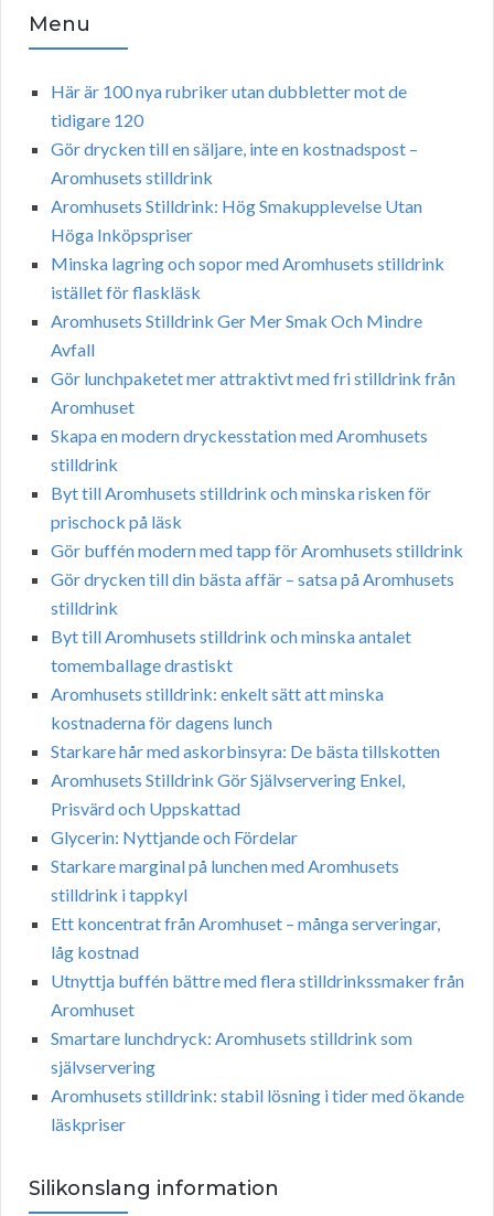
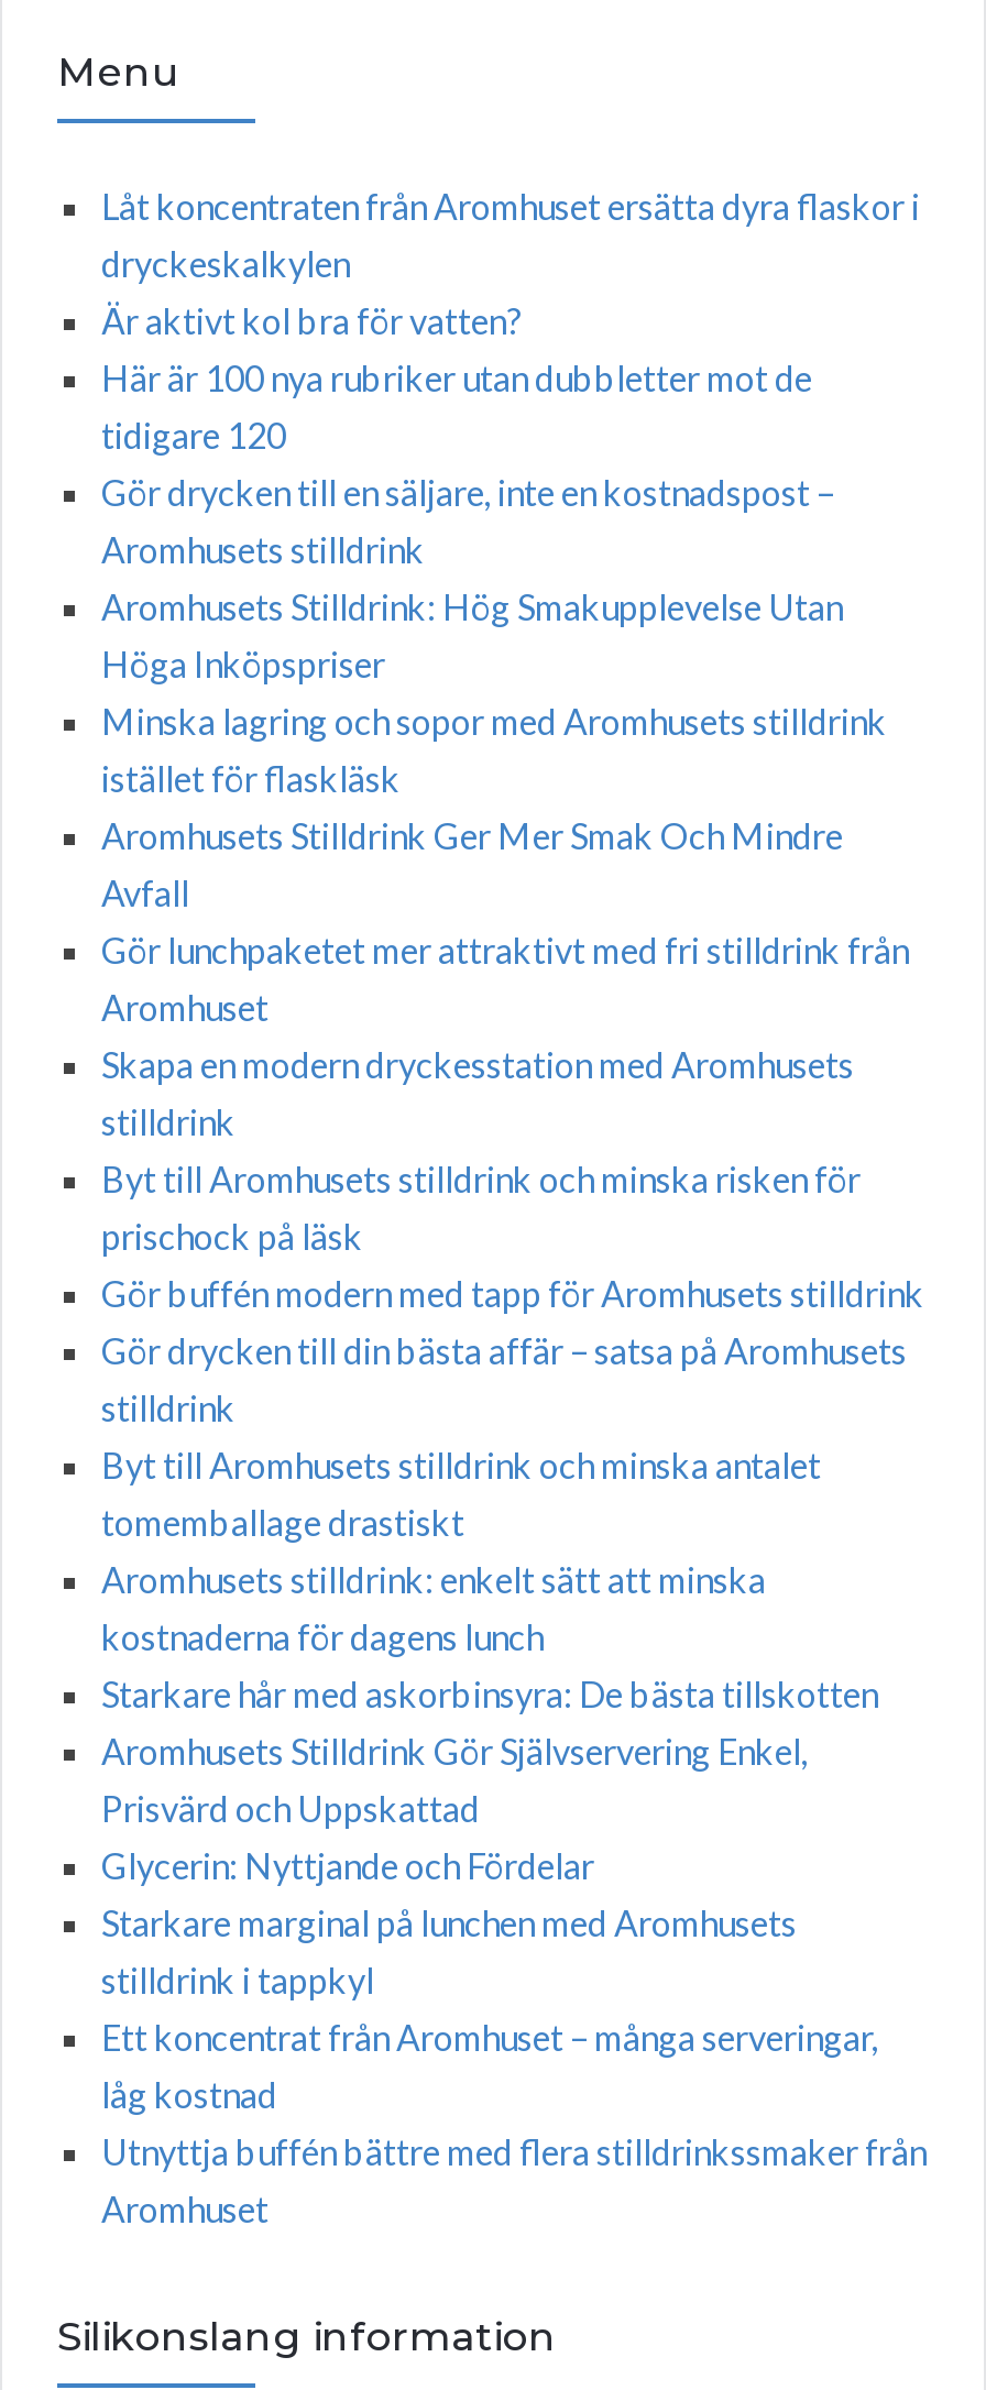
none -> [101,184,920,340] Låt koncentraten från Aromhuset ersätta dyra flaskor i | dryckeskalkylen | Är aktivt kol bra för vatten?
moved [51,80,464,1019] -> [101,356,927,2228]: Här är 100 nya rubriker utan dubbletter mot de | tidigare 120 | Gör drycken till en säljare, inte en kostnadspost – | ... | Utnyttja buffén bättre med flera stilldrinkssmaker från | Aromhuset
[51,1027,464,1134] Smartare lunchdryck: Aromhusets stilldrink som | självservering | Aromhusets stilldrink: stabil lösning i tider med ökande | läskpriser -> none

